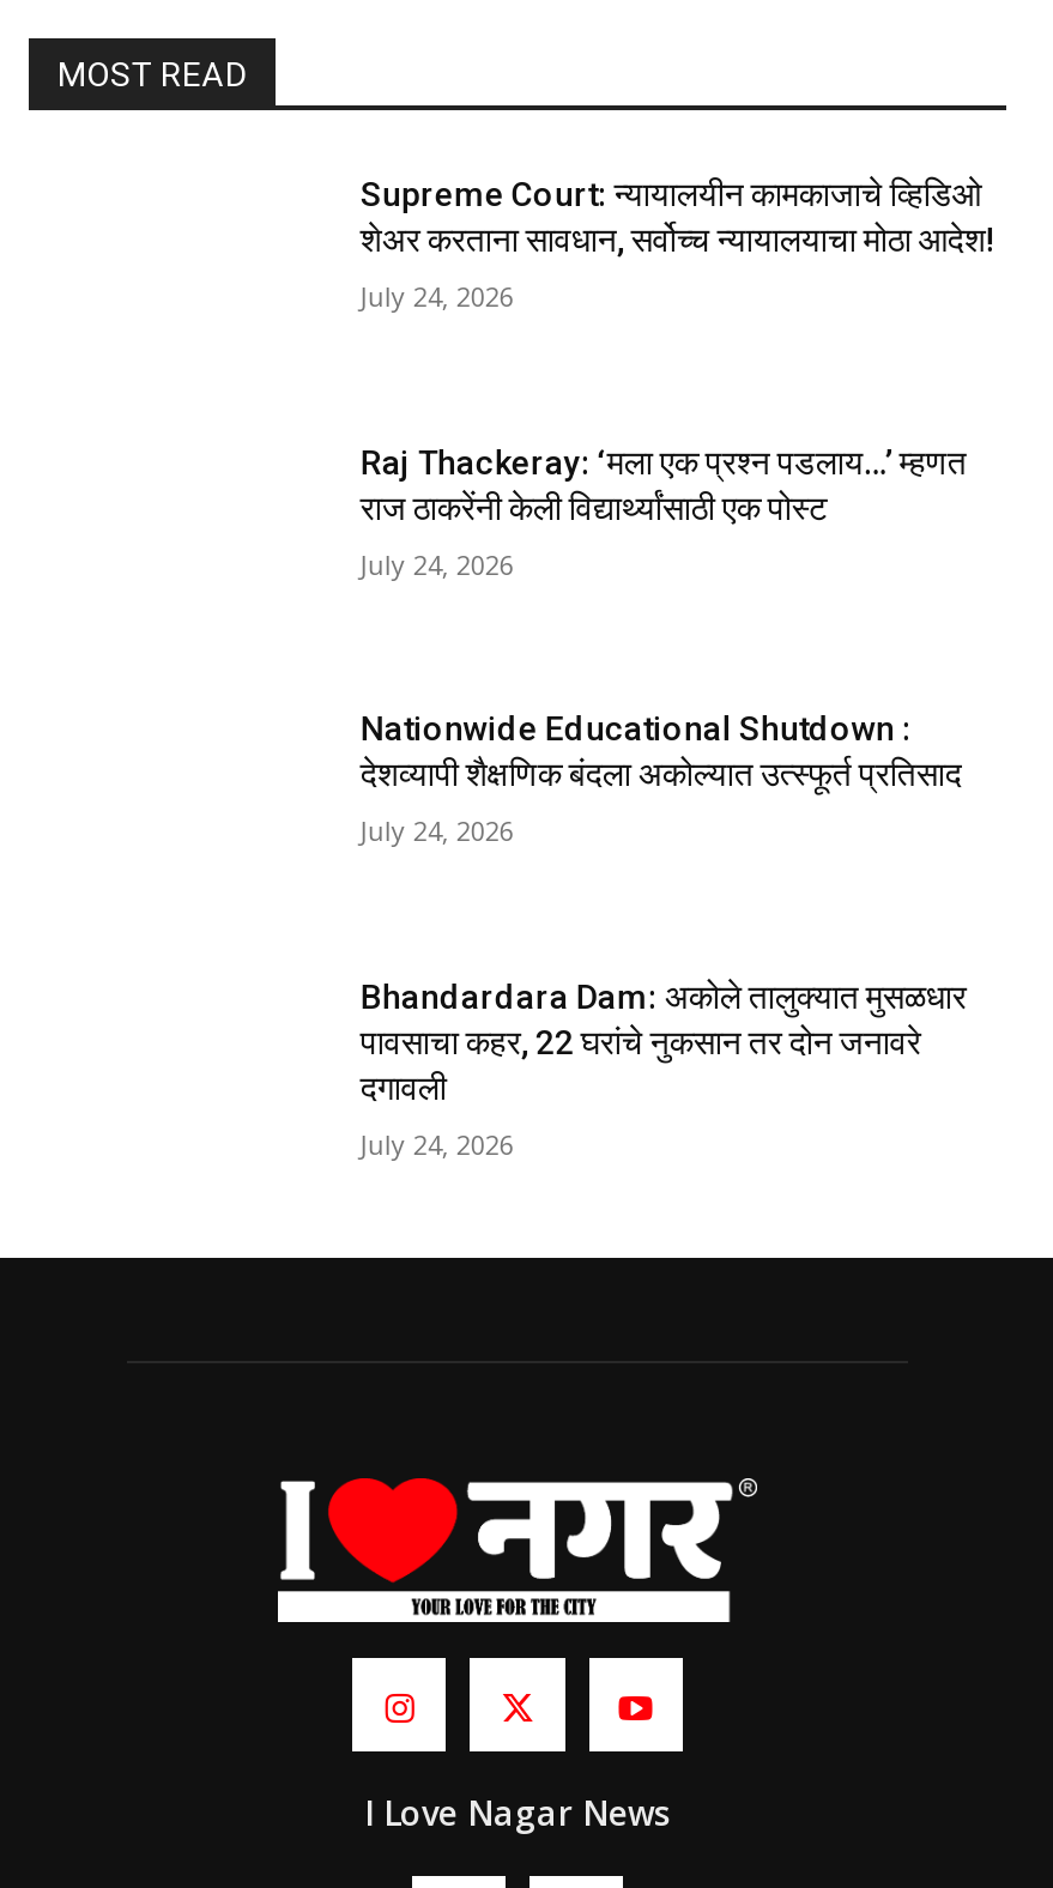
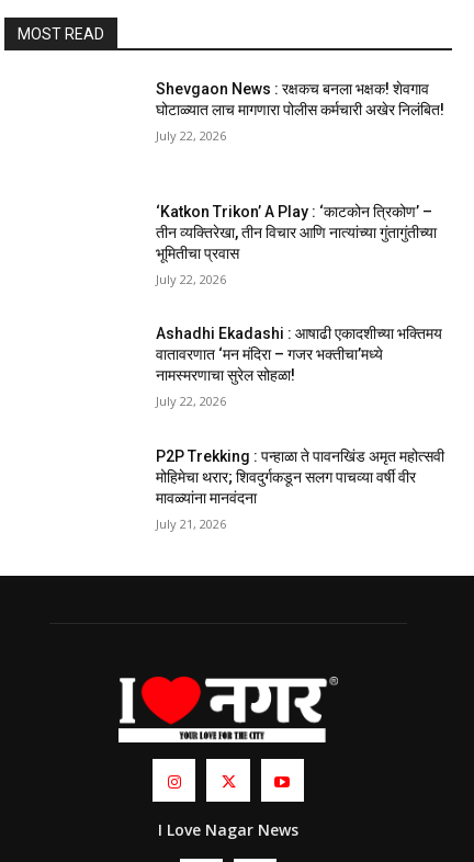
[360,175,995,259] Supreme Court: न्यायालयीन कामकाजाचे व्हिडिओ | शेअर करताना सावधान, सर्वोच्च न्यायालयाचा मोठा आदेश! -> [156,80,445,118] Shevgaon News : रक्षकच बनला भक्षक! शेवगाव | घोटाळ्यात लाच मागणारा पोलीस कर्मचारी अखेर निलंबित!
[360,278,514,314] July 24, 2026 -> [156,127,226,144] July 22, 2026
[360,443,967,526] Raj Thackeray: ‘मला एक प्रश्न पडलाय…’ म्हणत | राज ठाकरेंनी केली विद्यार्थ्यांसाठी एक पोस्ट -> [156,203,437,262] ‘Katkon Trikon’ A Play : ‘काटकोन त्रिकोण’ – | तीन व्यक्तिरेखा, तीन विचार आणि नात्यांच्या गुंतागुंतीच्या | भूमितीचा प्रवास
[360,546,514,581] July 24, 2026 -> [156,271,226,287] July 22, 2026
[360,710,962,794] Nationwide Educational Shutdown : | देशव्यापी शैक्षणिक बंदला अकोल्यात उत्स्फूर्त प्रतिसाद -> [156,325,443,384] Ashadhi Ekadashi : आषाढी एकादशीच्या भक्तिमय | वातावरणात ‘मन मंदिरा – गजर भक्तीचा’मध्ये | नामस्मरणाचा सुरेल सोहळा!
[360,813,514,849] July 24, 2026 -> [156,393,226,409] July 22, 2026
[360,978,967,1107] Bhandardara Dam: अकोले तालुक्यात मुसळधार | पावसाचा कहर, 22 घरांचे नुकसान तर दोन जनावरे | दगावली -> [156,447,445,507] P2P Trekking : पन्हाळा ते पावनखिंड अमृत महोत्सवी | मोहिमेचा थरार; शिवदुर्गकडून सलग पाचव्या वर्षी वीर | मावळ्यांना मानवंदना
[360,1126,514,1162] July 24, 2026 -> [156,515,226,532] July 21, 2026

